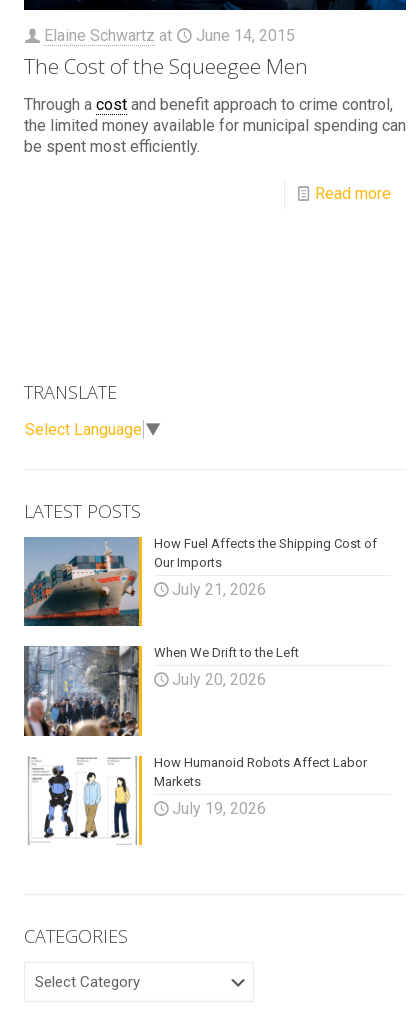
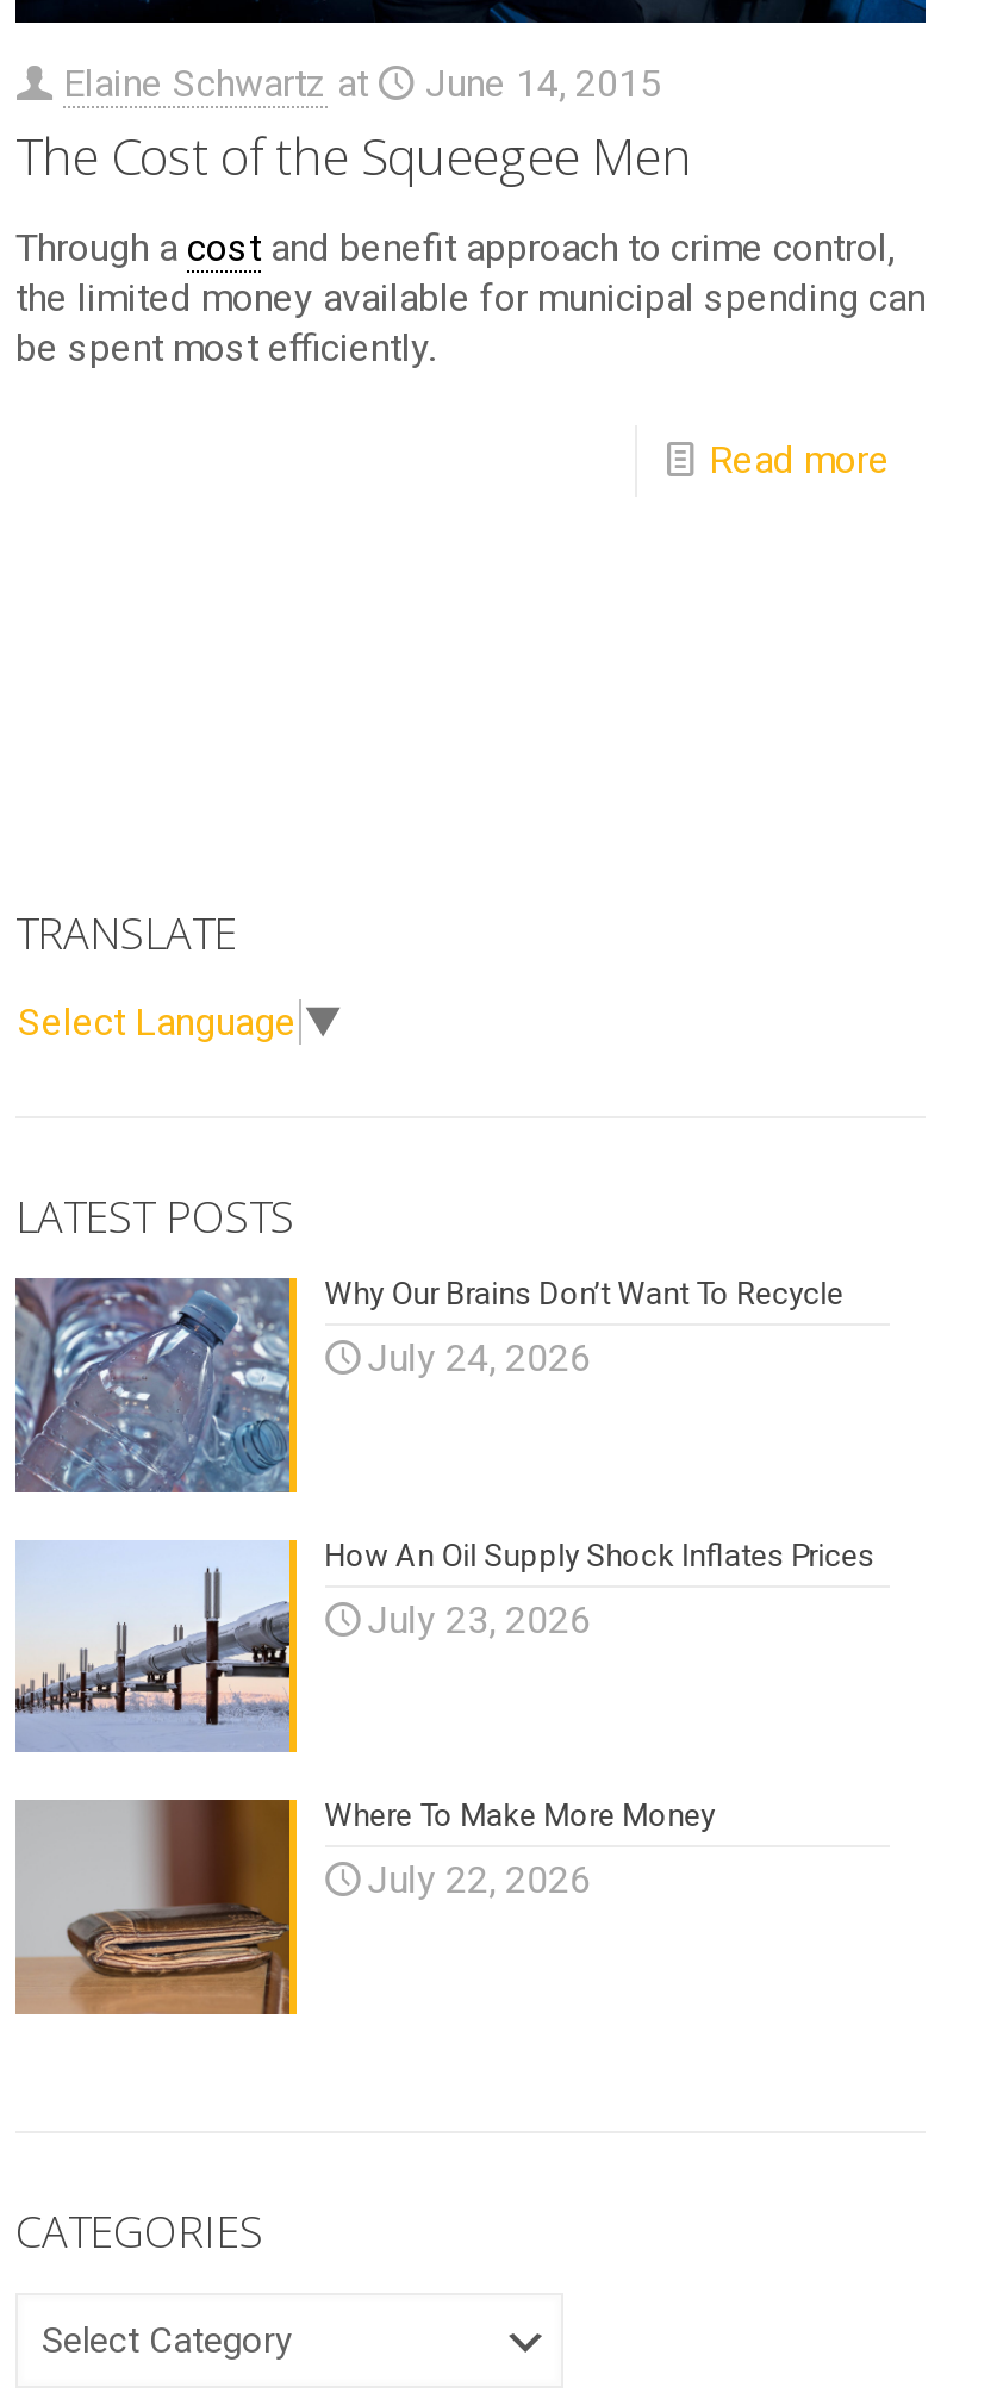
[23,536,377,627] [image] | How Fuel Affects the Shipping Cost of | Our Imports -> [13,1277,844,1494] [image] | Why Our Brains Don’t Want To Recycle
[172,580,266,599] July 21, 2026 -> [367,1336,591,1381] July 24, 2026
[23,645,299,737] [image] | When We Drift to the Left -> [15,1538,875,1753] [image] | How An Oil Supply Shock Inflates Prices
[172,670,266,689] July 20, 2026 -> [367,1597,591,1642] July 23, 2026
[24,755,367,846] [image] | How Humanoid Robots Affect Labor | Markets -> [13,1796,715,2018] [image] | Where To Make More Money
[172,799,266,818] July 19, 2026 -> [367,1858,591,1903] July 22, 2026

